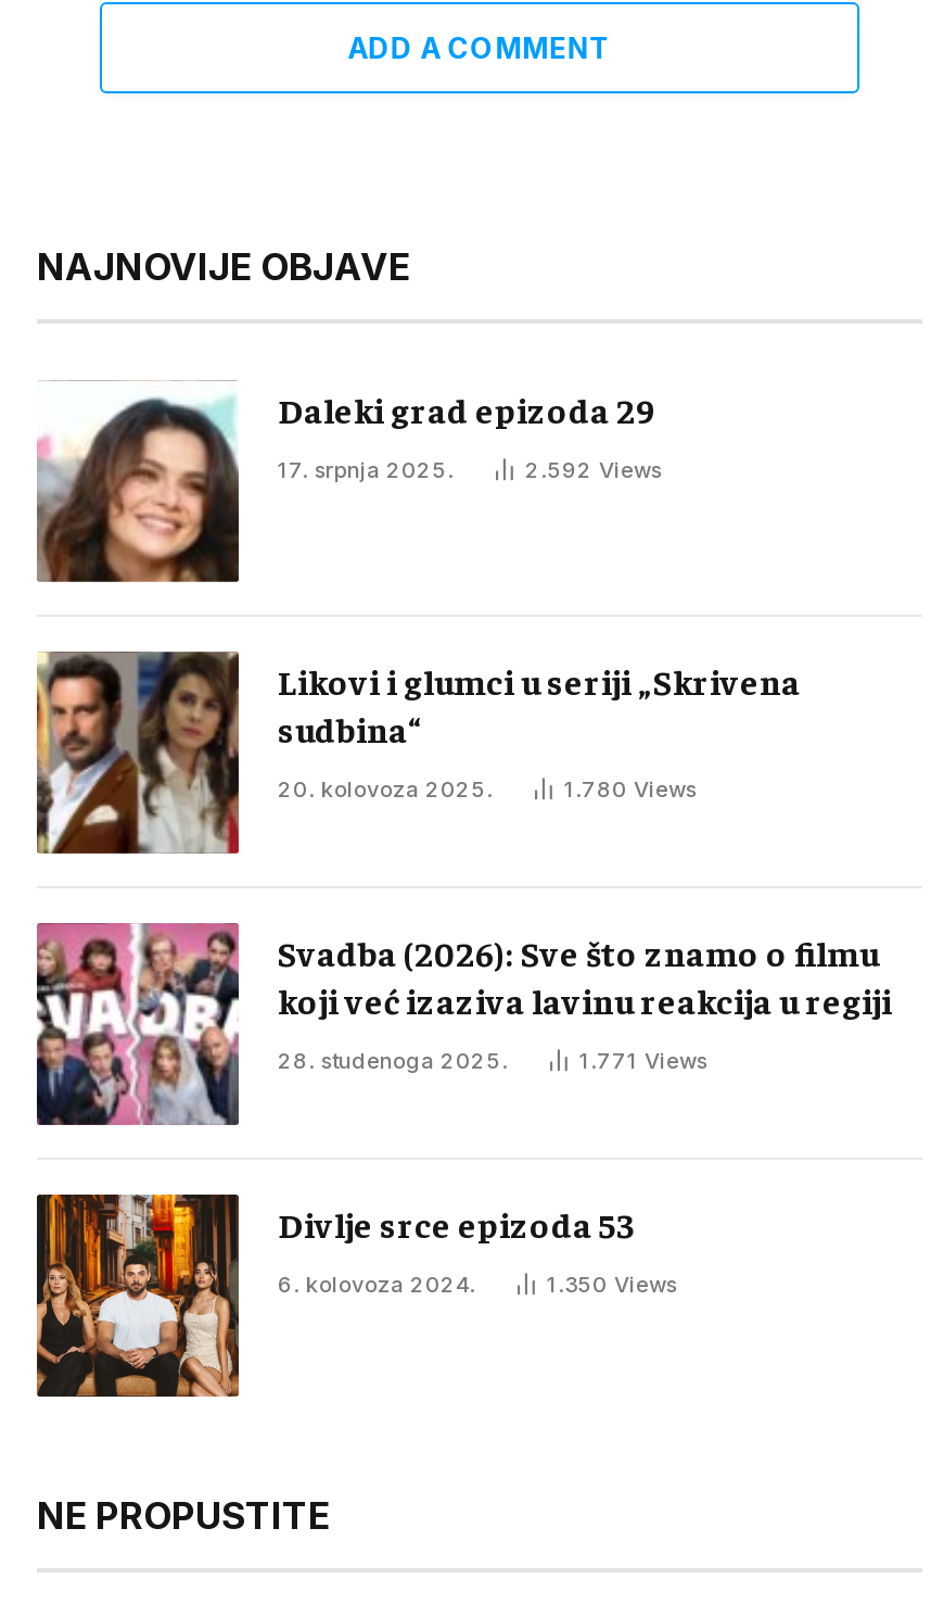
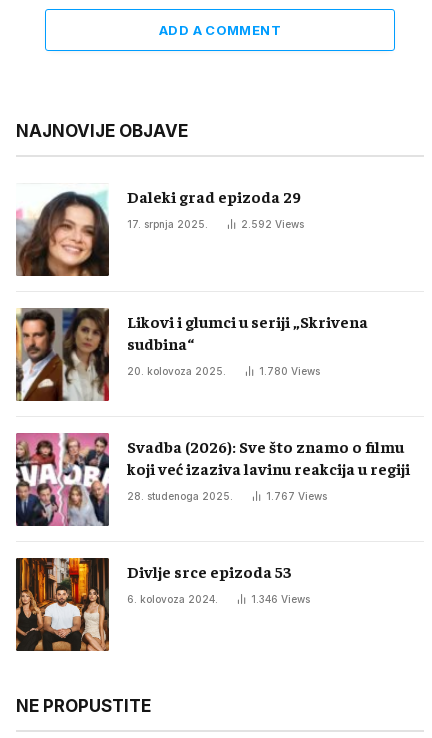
[579,1046,707,1072] 1.771 Views -> [266,490,327,502] 1.767 Views
[547,1270,677,1296] 1.350 Views -> [251,593,310,605] 1.346 Views

